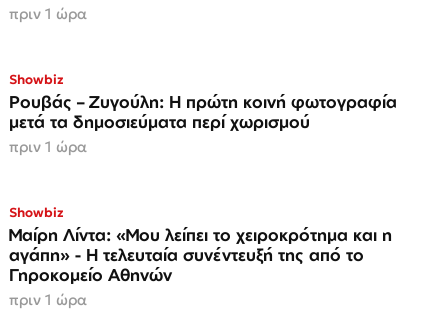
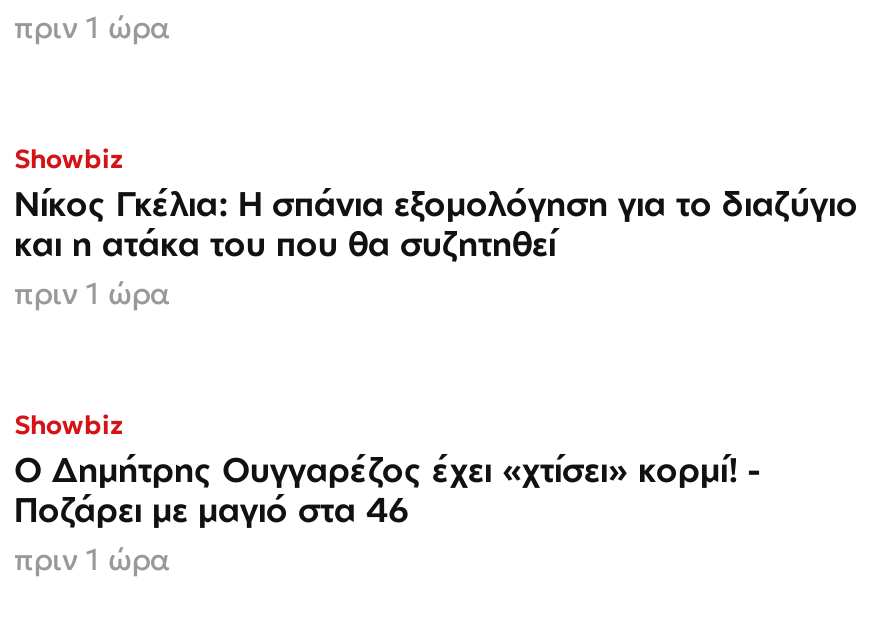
[9,91,397,132] Ρουβάς – Ζυγούλη: Η πρώτη κοινή φωτογραφία | μετά τα δημοσιεύματα περί χωρισμού -> [14,182,858,264] Νίκος Γκέλια: Η σπάνια εξομολόγηση για το διαζύγιο | και η ατάκα του που θα συζητηθεί
[9,224,392,285] Μαίρη Λίντα: «Μου λείπει το χειροκρότημα και η | αγάπη» - Η τελευταία συνέντευξή της από το | Γηροκομείο Αθηνών -> [14,448,760,530] Ο Δημήτρης Ουγγαρέζος έχει «χτίσει» κορμί! - | Ποζάρει με μαγιό στα 46

